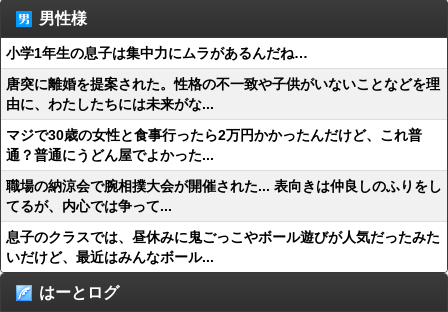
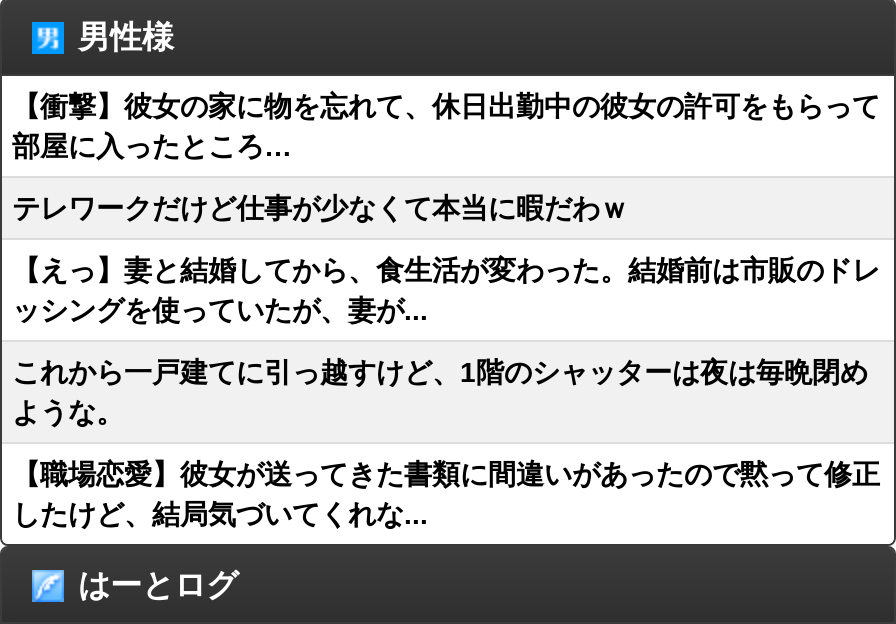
[6,45,308,61] 小学1年生の息子は集中力にムラがあるんだね… -> [12,90,880,162] 【衝撃】彼女の家に物を忘れて、休日出勤中の彼女の許可をもらって | 部屋に入ったところ…
[6,76,440,112] 唐突に離婚を提案された。性格の不一致や子供がいないことなどを理 | 由に、わたしたちには未来がな... -> [12,192,628,224] テレワークだけど仕事が少なくて本当に暇だわｗ
[6,127,422,163] マジで30歳の女性と食事行ったら2万円かかったんだけど、これ普 | 通？普通にうどん屋でよかった... -> [12,254,880,326] 【えっ】妻と結婚してから、食生活が変わった。結婚前は市販のドレ | ッシングを使っていたが、妻が...
[6,178,442,214] 職場の納涼会で腕相撲大会が開催された... 表向きは仲良しのふりをし | てるが、内心では争って... -> [12,356,868,428] これから一戸建てに引っ越すけど、1階のシャッターは夜は毎晩閉め | ような。
[6,229,440,265] 息子のクラスでは、昼休みに鬼ごっこやボール遊びが人気だったみた | いだけど、最近はみんなボール... -> [12,458,880,530] 【職場恋愛】彼女が送ってきた書類に間違いがあったので黙って修正 | したけど、結局気づいてくれな...

